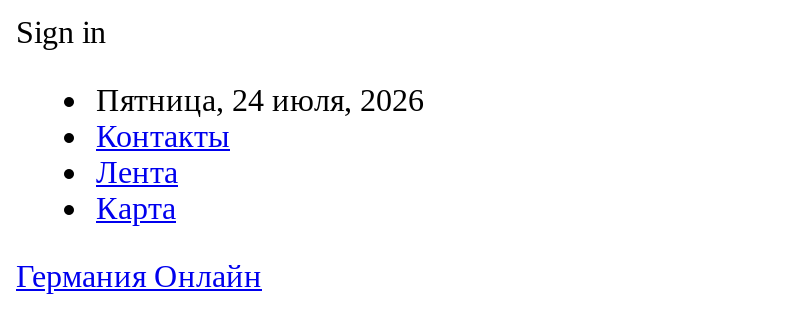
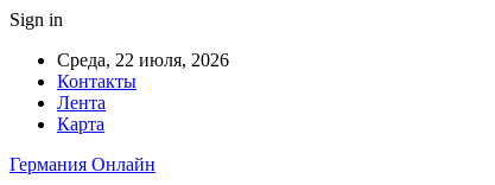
[96,83,424,117] Пятница, 24 июля, 2026 -> [57,50,229,70] Среда, 22 июля, 2026

